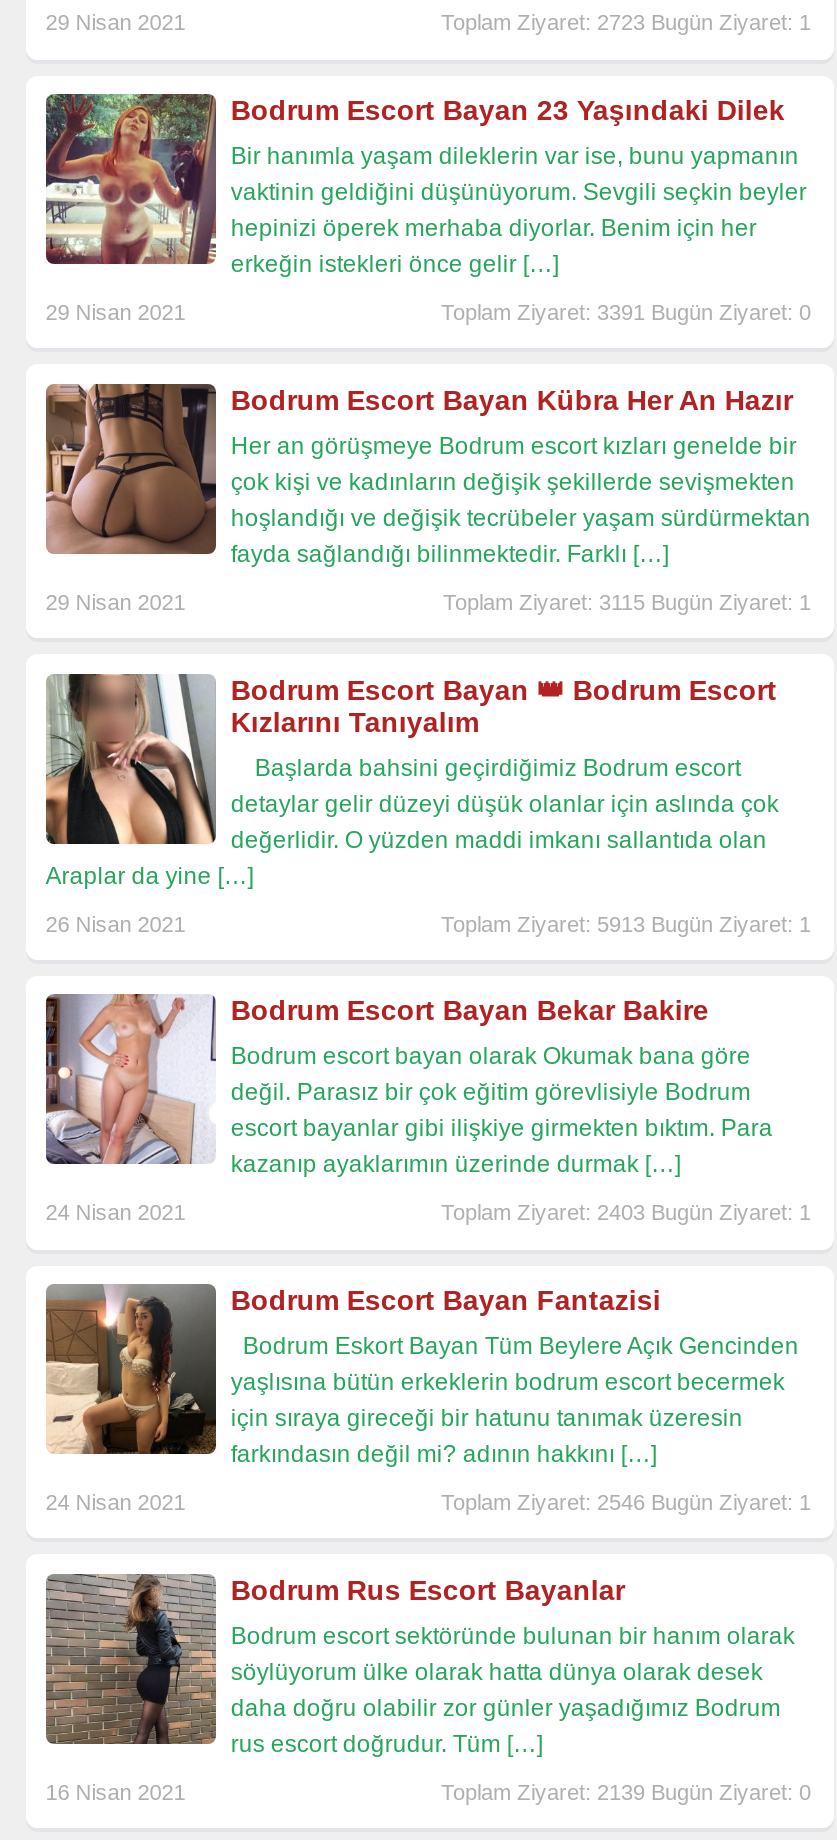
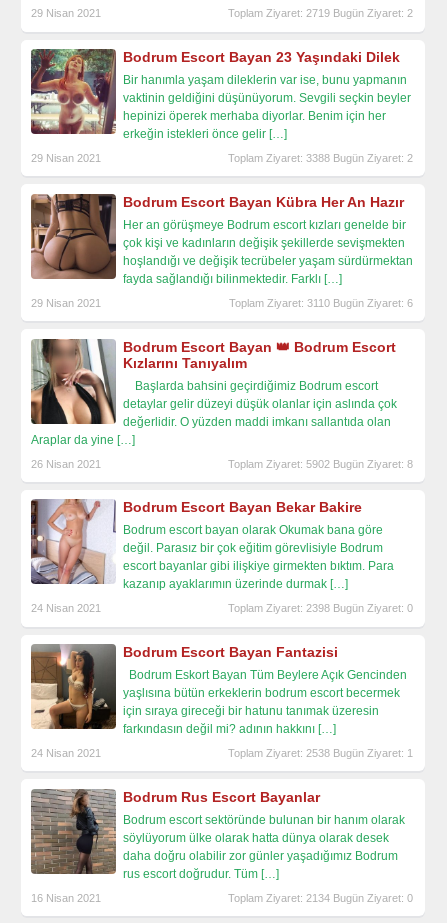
[441,11,811,35] Toplam Ziyaret: 2723 Bugün Ziyaret: 1 -> [228,7,413,19] Toplam Ziyaret: 2719 Bugün Ziyaret: 2
[441,300,811,324] Toplam Ziyaret: 3391 Bugün Ziyaret: 0 -> [228,152,413,164] Toplam Ziyaret: 3388 Bugün Ziyaret: 2
[443,590,811,614] Toplam Ziyaret: 3115 Bugün Ziyaret: 1 -> [229,297,413,309] Toplam Ziyaret: 3110 Bugün Ziyaret: 6
[441,911,811,935] Toplam Ziyaret: 5913 Bugün Ziyaret: 1 -> [228,457,413,469] Toplam Ziyaret: 5902 Bugün Ziyaret: 8
[441,1200,811,1224] Toplam Ziyaret: 2403 Bugün Ziyaret: 1 -> [228,602,413,614] Toplam Ziyaret: 2398 Bugün Ziyaret: 0
[441,1490,811,1514] Toplam Ziyaret: 2546 Bugün Ziyaret: 1 -> [228,747,413,759] Toplam Ziyaret: 2538 Bugün Ziyaret: 1
[441,1779,811,1803] Toplam Ziyaret: 2139 Bugün Ziyaret: 0 -> [228,892,413,904] Toplam Ziyaret: 2134 Bugün Ziyaret: 0

